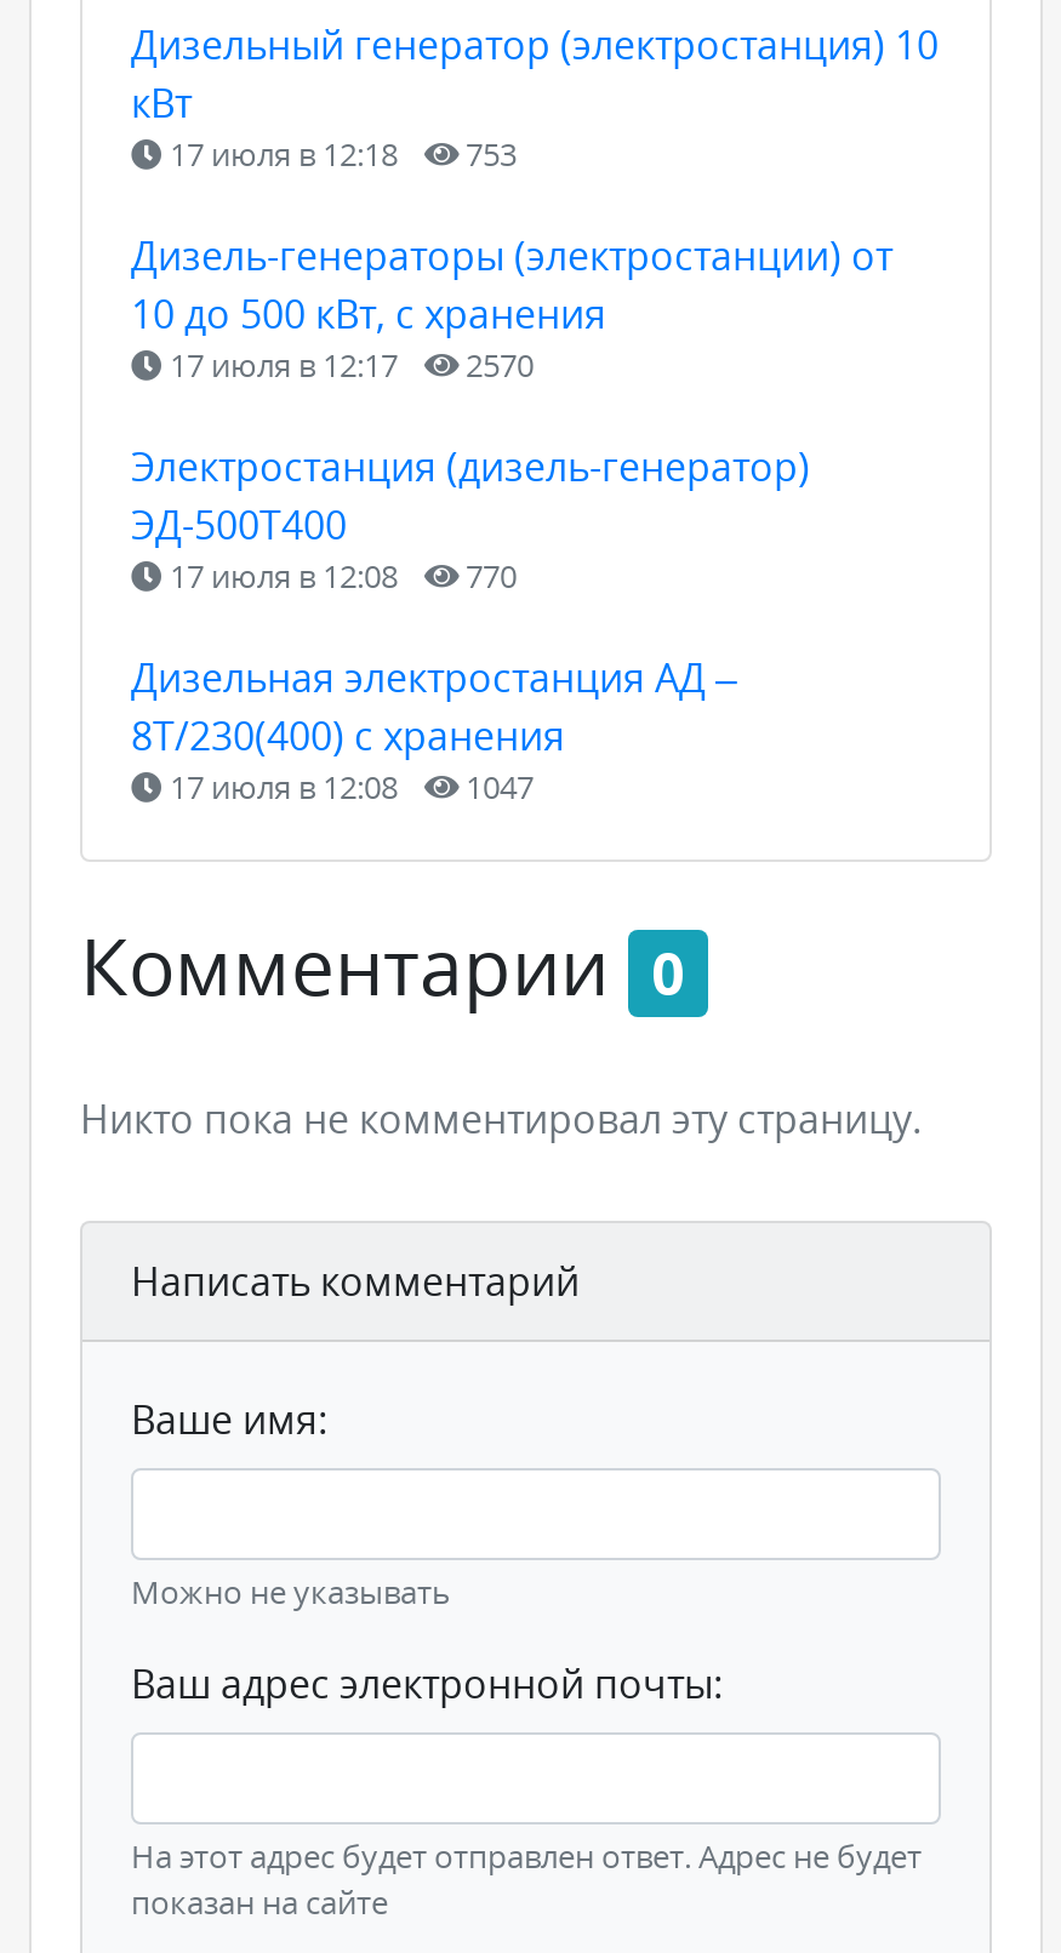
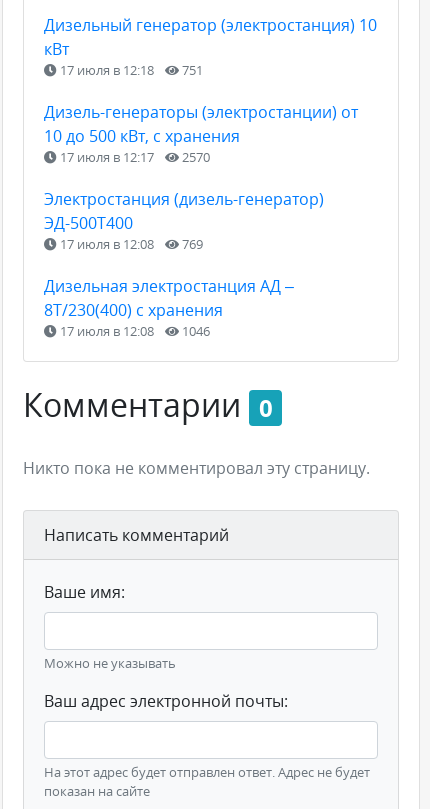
[162,131,517,175] 17 июля в 12:18 753 -> [57,60,203,78] 17 июля в 12:18 751
[162,553,517,596] 17 июля в 12:08 770 -> [57,234,203,252] 17 июля в 12:08 769
[162,764,534,807] 17 июля в 12:08 1047 -> [57,321,210,339] 17 июля в 12:08 1046

